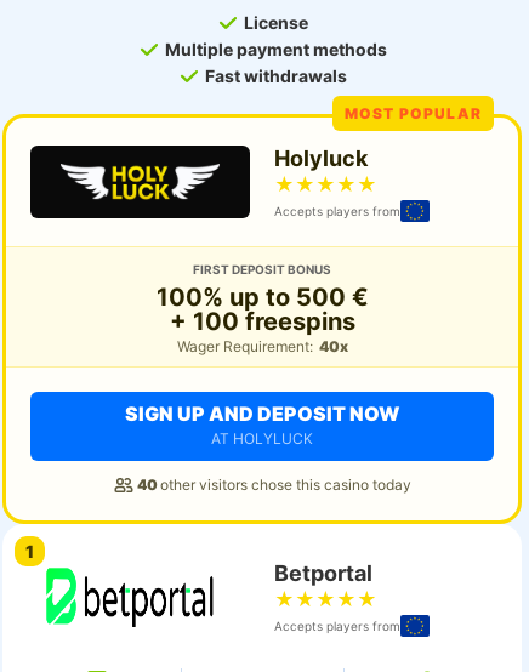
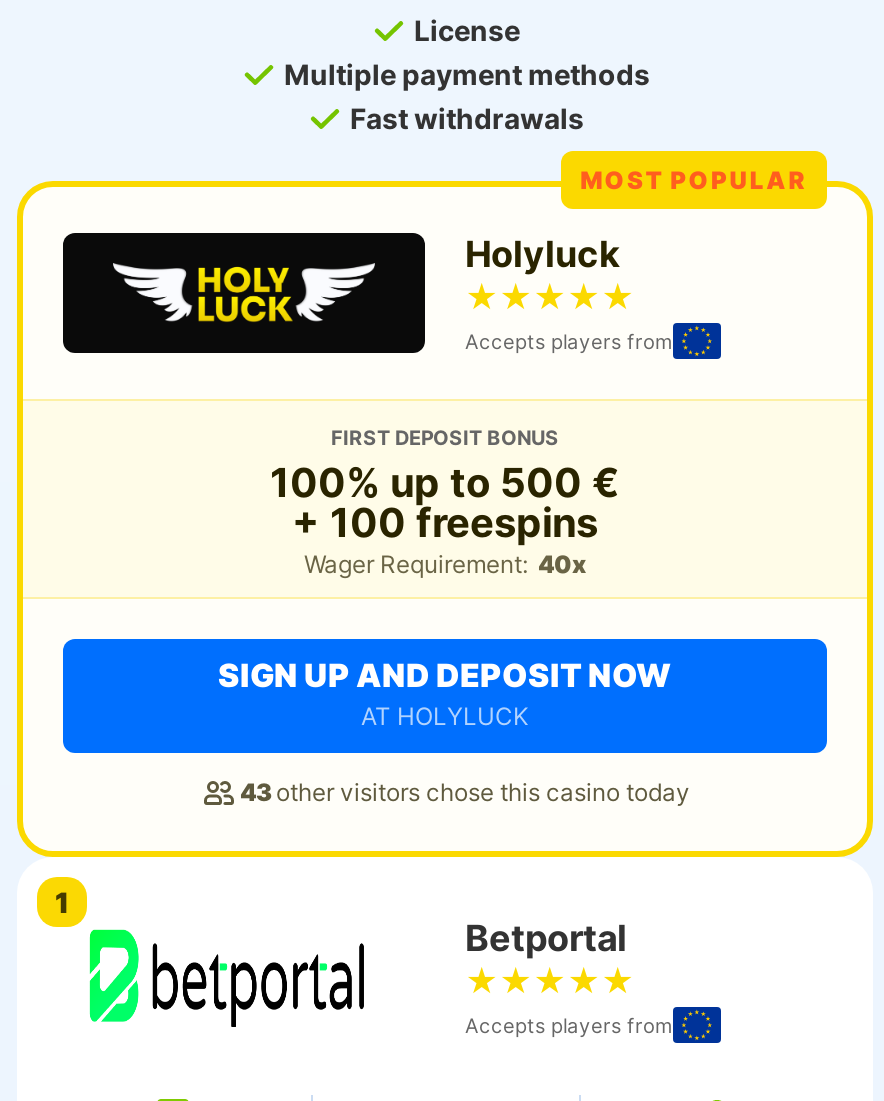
[135,475,411,494] 40 other visitors chose this casino today -> [236,777,690,807] 43 other visitors chose this casino today

